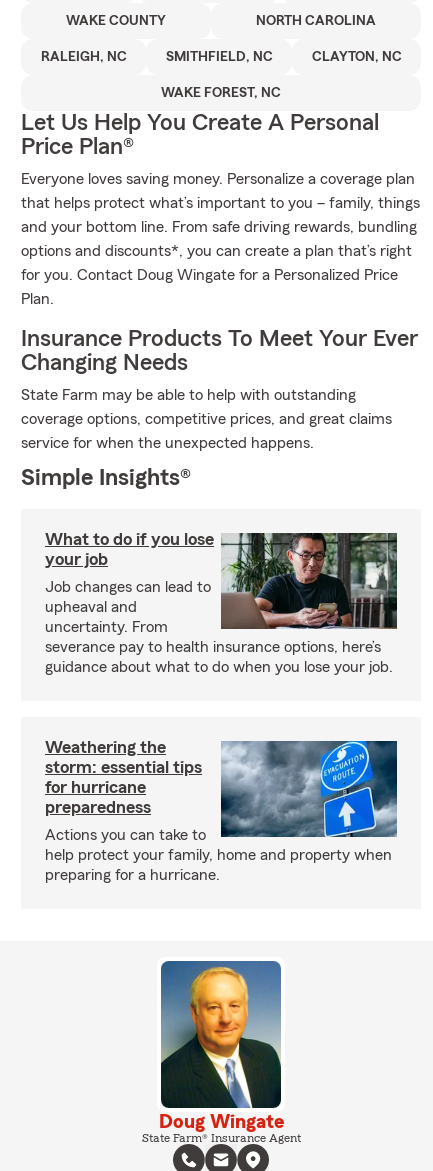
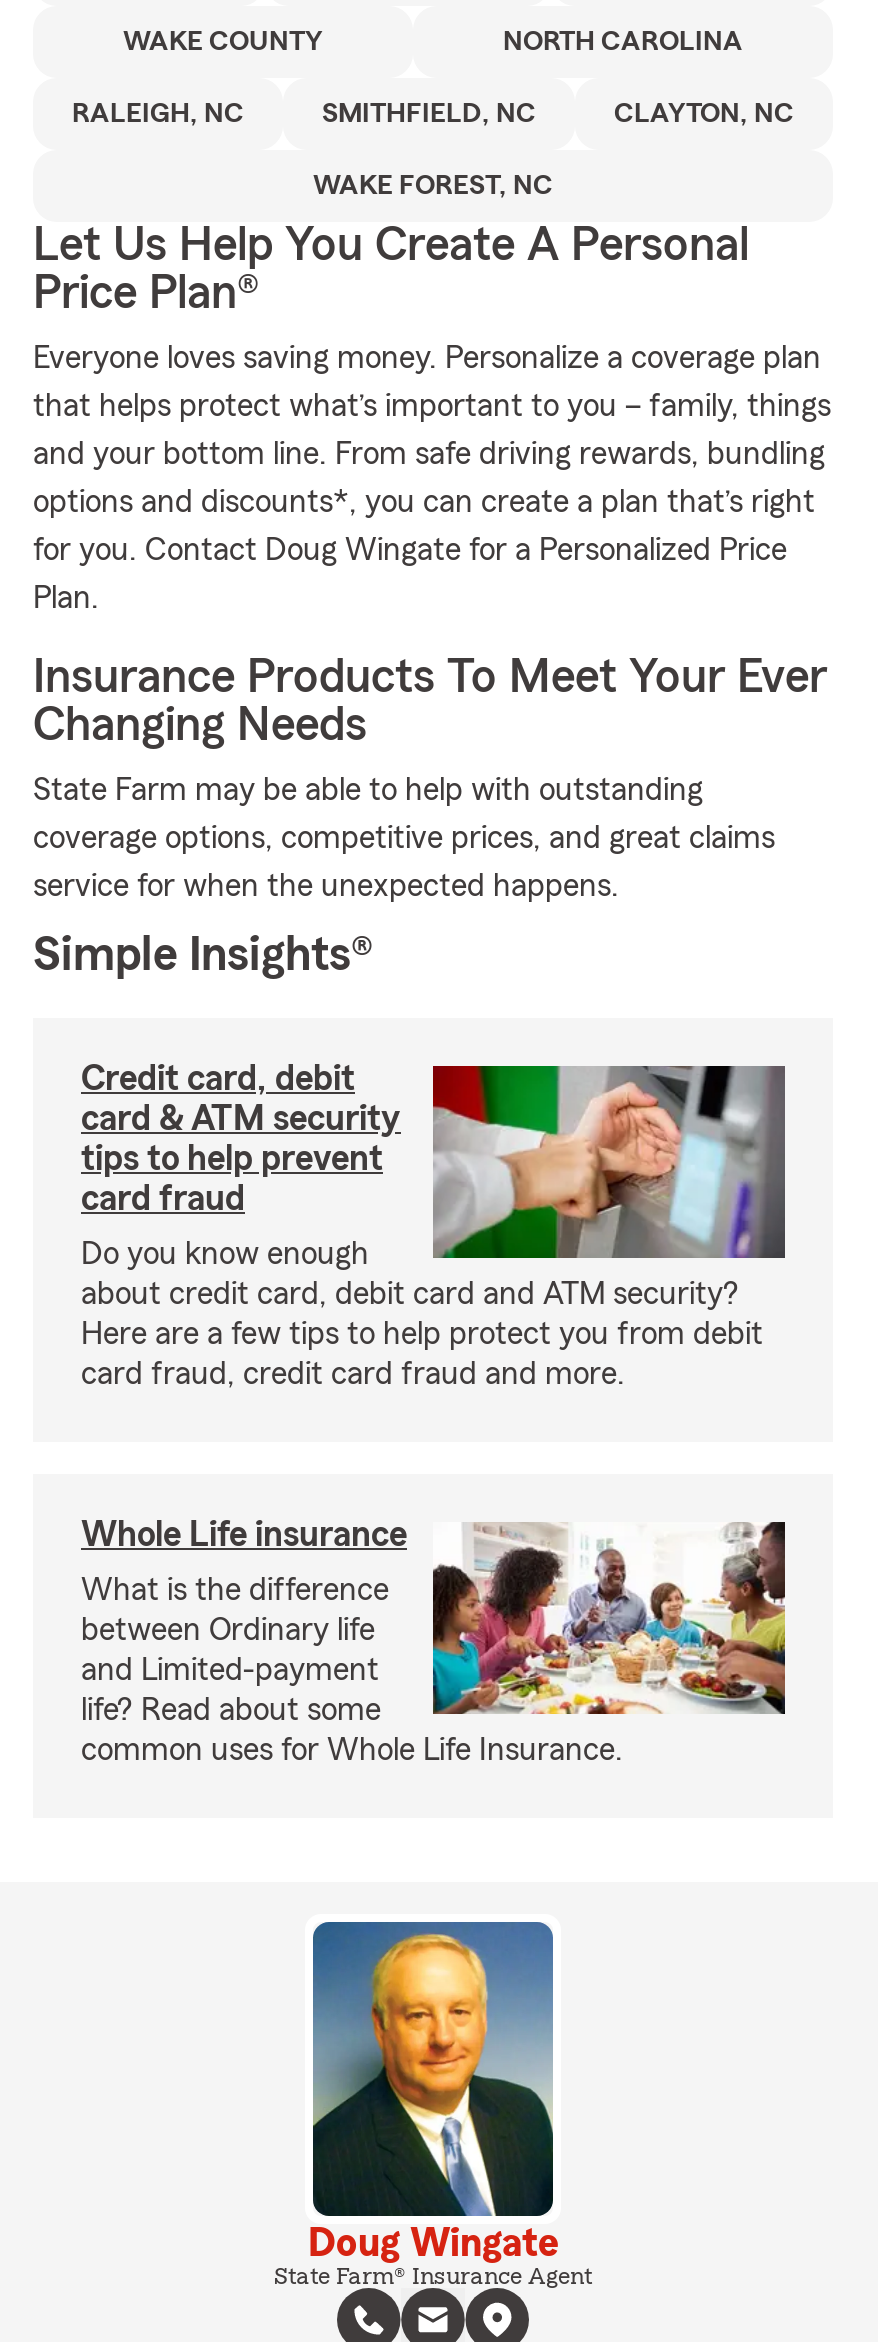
[45,530,214,568] What to do if you lose | your job -> [81,1060,401,1216] Credit card, debit | card & ATM security | tips to help prevent | card fraud
[45,532,396,675] [image] | Job changes can lead to | upheaval and | uncertainty. From | severance pay to health insurance options, here’s | guidance about what to do when you lose your job. -> [81,1064,785,1390] [image] | Do you know enough | about credit card, debit card and ATM security? | Here are a few tips to help protect you from debit | card fraud, credit card fraud and more.
[45,738,202,816] Weathering the | storm: essential tips | for hurricane | preparedness -> [81,1516,407,1552] Whole Life insurance
[45,740,398,883] [image] | Actions you can take to | help protect your family, home and property when | preparing for a hurricane. -> [81,1482,787,1766] [image] | What is the difference | between Ordinary life | and Limited-payment | life? Read about some | common uses for Whole Life Insurance.

